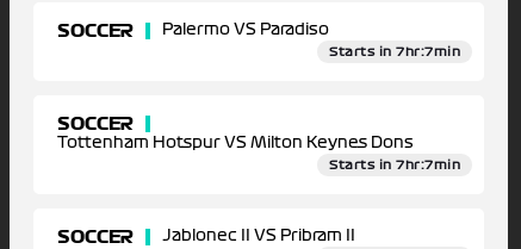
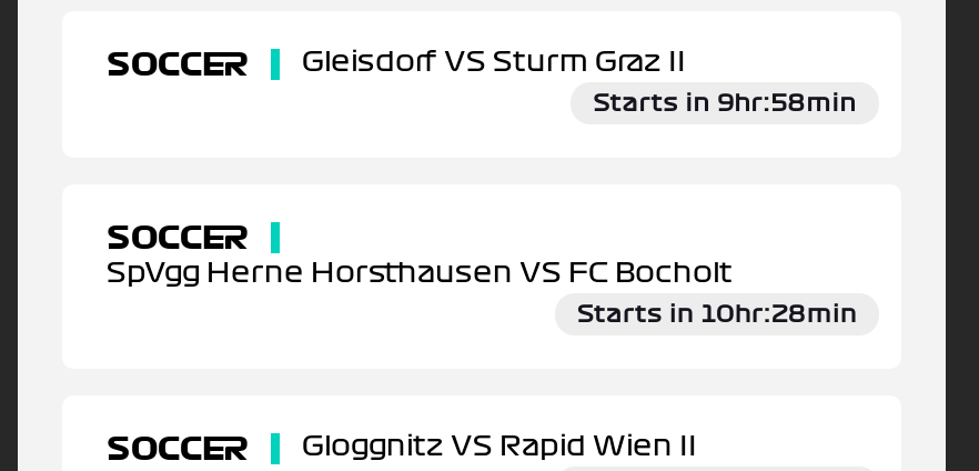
[162,23,329,37] Palermo VS Paradiso -> [302,49,686,76] Gleisdorf VS Sturm Graz II
[329,45,460,58] Starts in 7hr:7min -> [593,91,856,116] Starts in 9hr:58min
[57,136,414,150] Tottenham Hotspur VS Milton Keynes Dons -> [107,260,733,287] SpVgg Herne Horsthausen VS FC Bocholt
[329,158,460,172] Starts in 7hr:7min -> [577,302,857,327] Starts in 10hr:28min
[162,229,355,243] Jablonec II VS Pribram II -> [302,433,697,460] Gloggnitz VS Rapid Wien II

